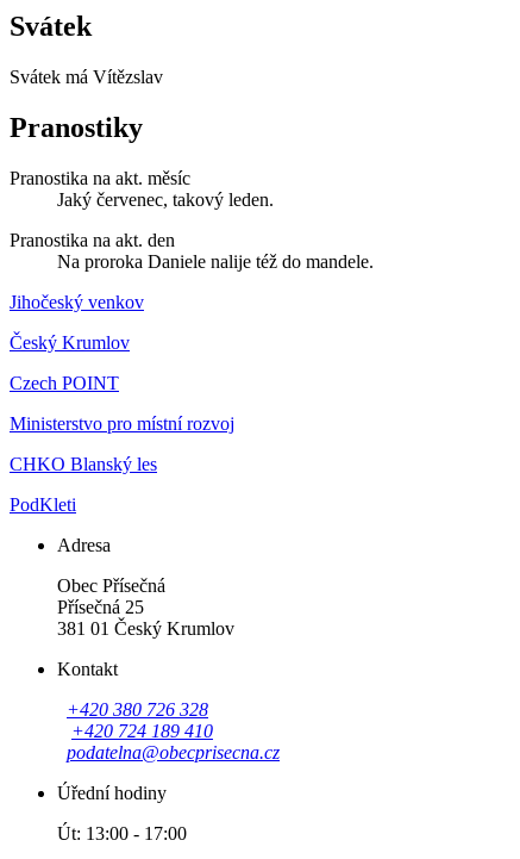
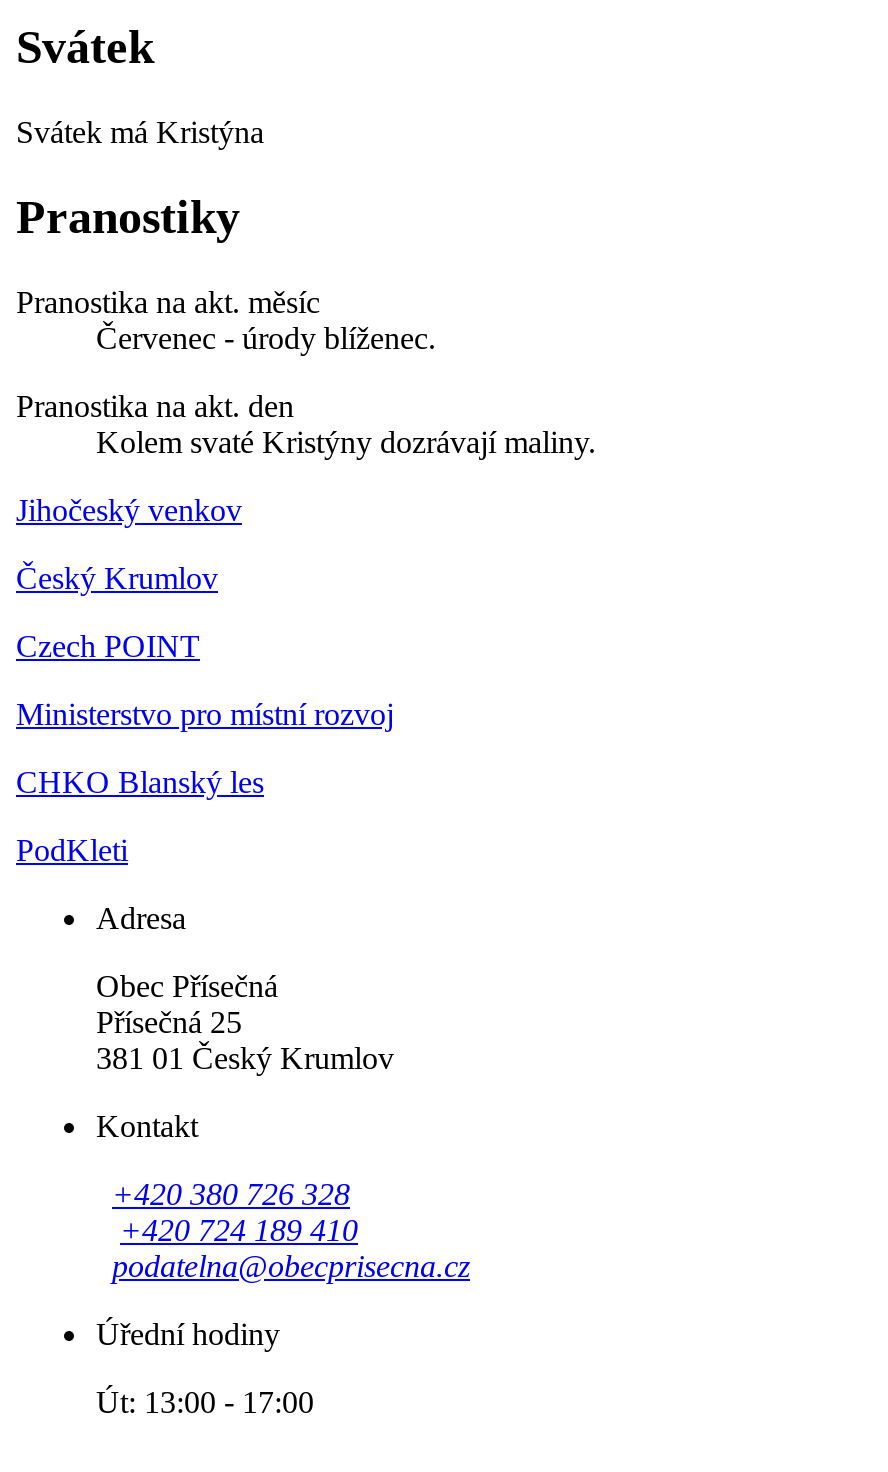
[10,66,163,87] Svátek má Vítězslav -> [16,115,264,149] Svátek má Kristýna
[57,189,274,209] Jaký červenec, takový leden. -> [96,320,436,354] Červenec - úrody blíženec.
[57,251,374,271] Na proroka Daniele nalije též do mandele. -> [96,424,596,458] Kolem svaté Kristýny dozrávají maliny.

